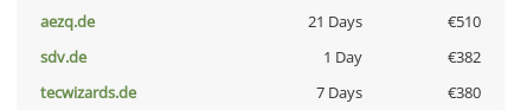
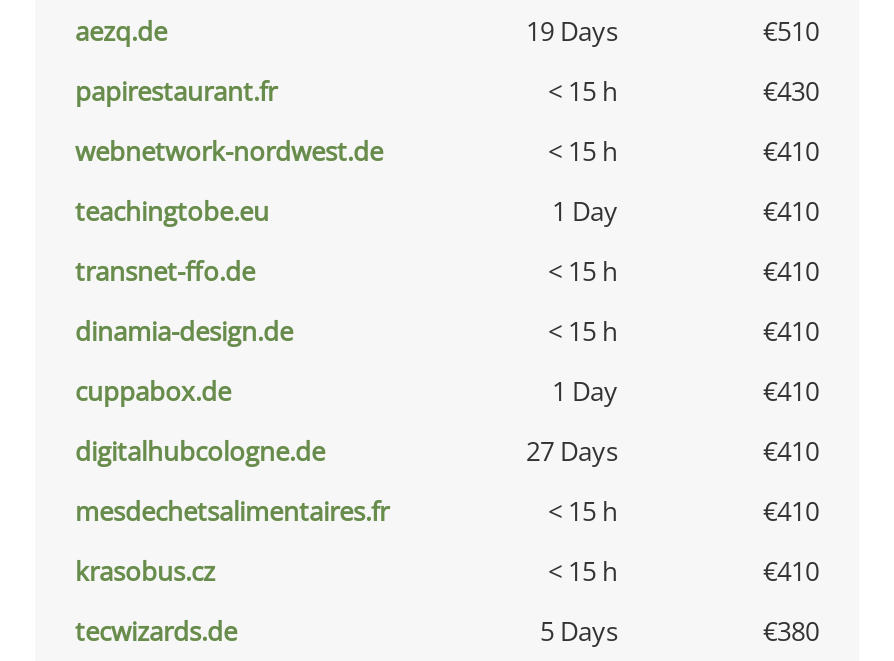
[307,11,362,32] 21 Days -> [526,13,618,49] 19 Days
[40,46,86,67] sdv.de -> [75,73,819,229] papirestaurant.fr | < 15 h | €430 | webnetwork-nordwest.de | < 15 h | €410 | teachingtobe.eu
[448,46,481,67] €382 -> [75,193,819,589] €410 | transnet-ffo.de | < 15 h | €410 | dinamia-design.de | < 15 h | €410 | cuppabox.de | 1 Day | €410 | digitalhubcologne.de | 27 Days | €410 | mesdechetsalimentaires.fr | < 15 h | €410 | krasobus.cz | < 15 h | €410
[316,82,362,103] 7 Days -> [540,613,618,649] 5 Days

